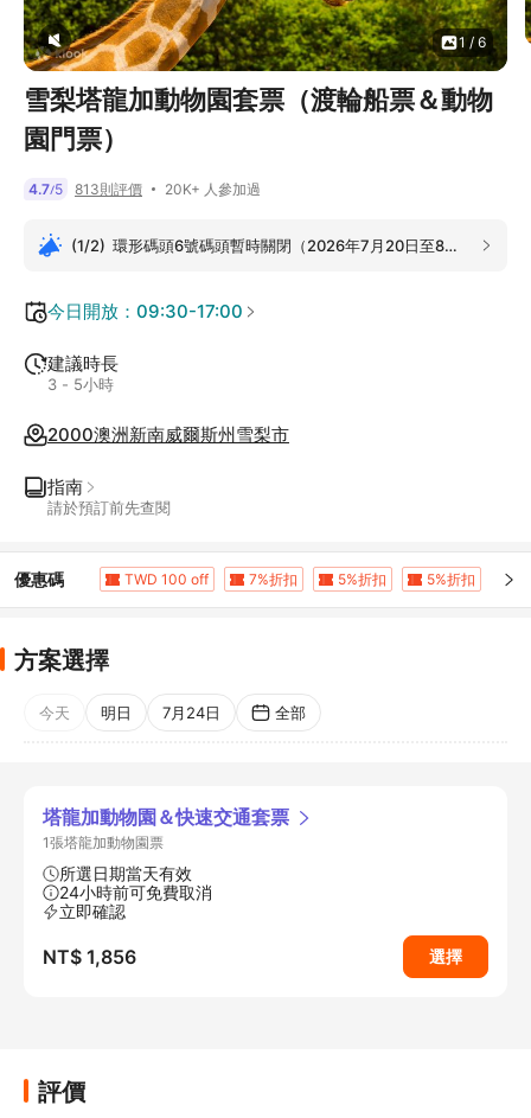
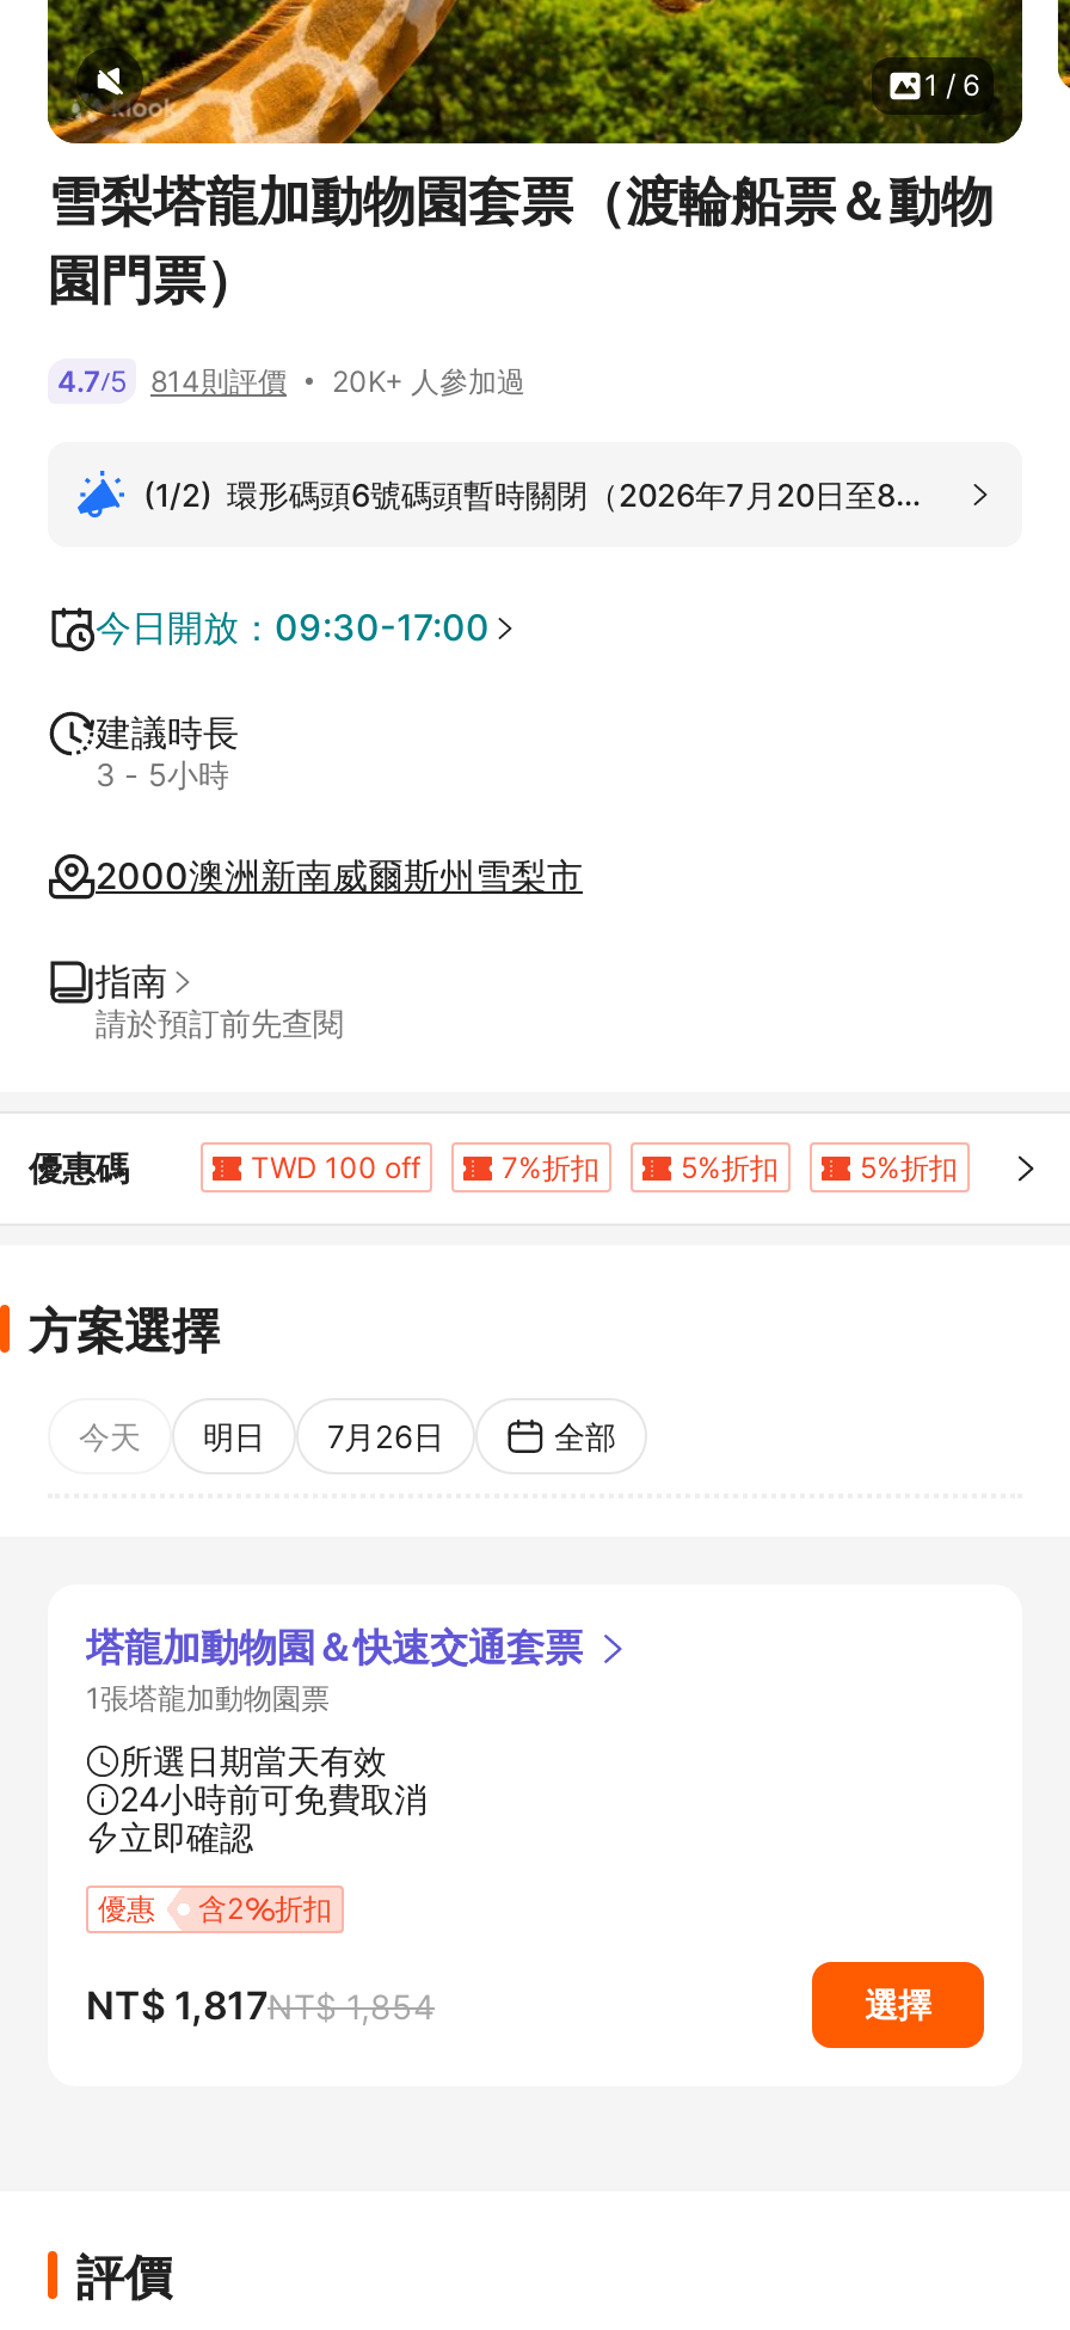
[28,180,261,198] 4.7/5 813則評價 20K+ 人參加過 -> [57,362,525,399] 4.7/5 814則評價 20K+ 人參加過
[39,702,220,721] 今天 明日 7月24日 -> [79,1416,444,1454] 今天 明日 7月26日
[43,945,136,969] NT$ 1,856 -> [86,1890,435,2029] 含2 | 折扣 | 優惠 | NT$ 1,854 | NT$ 1,817

